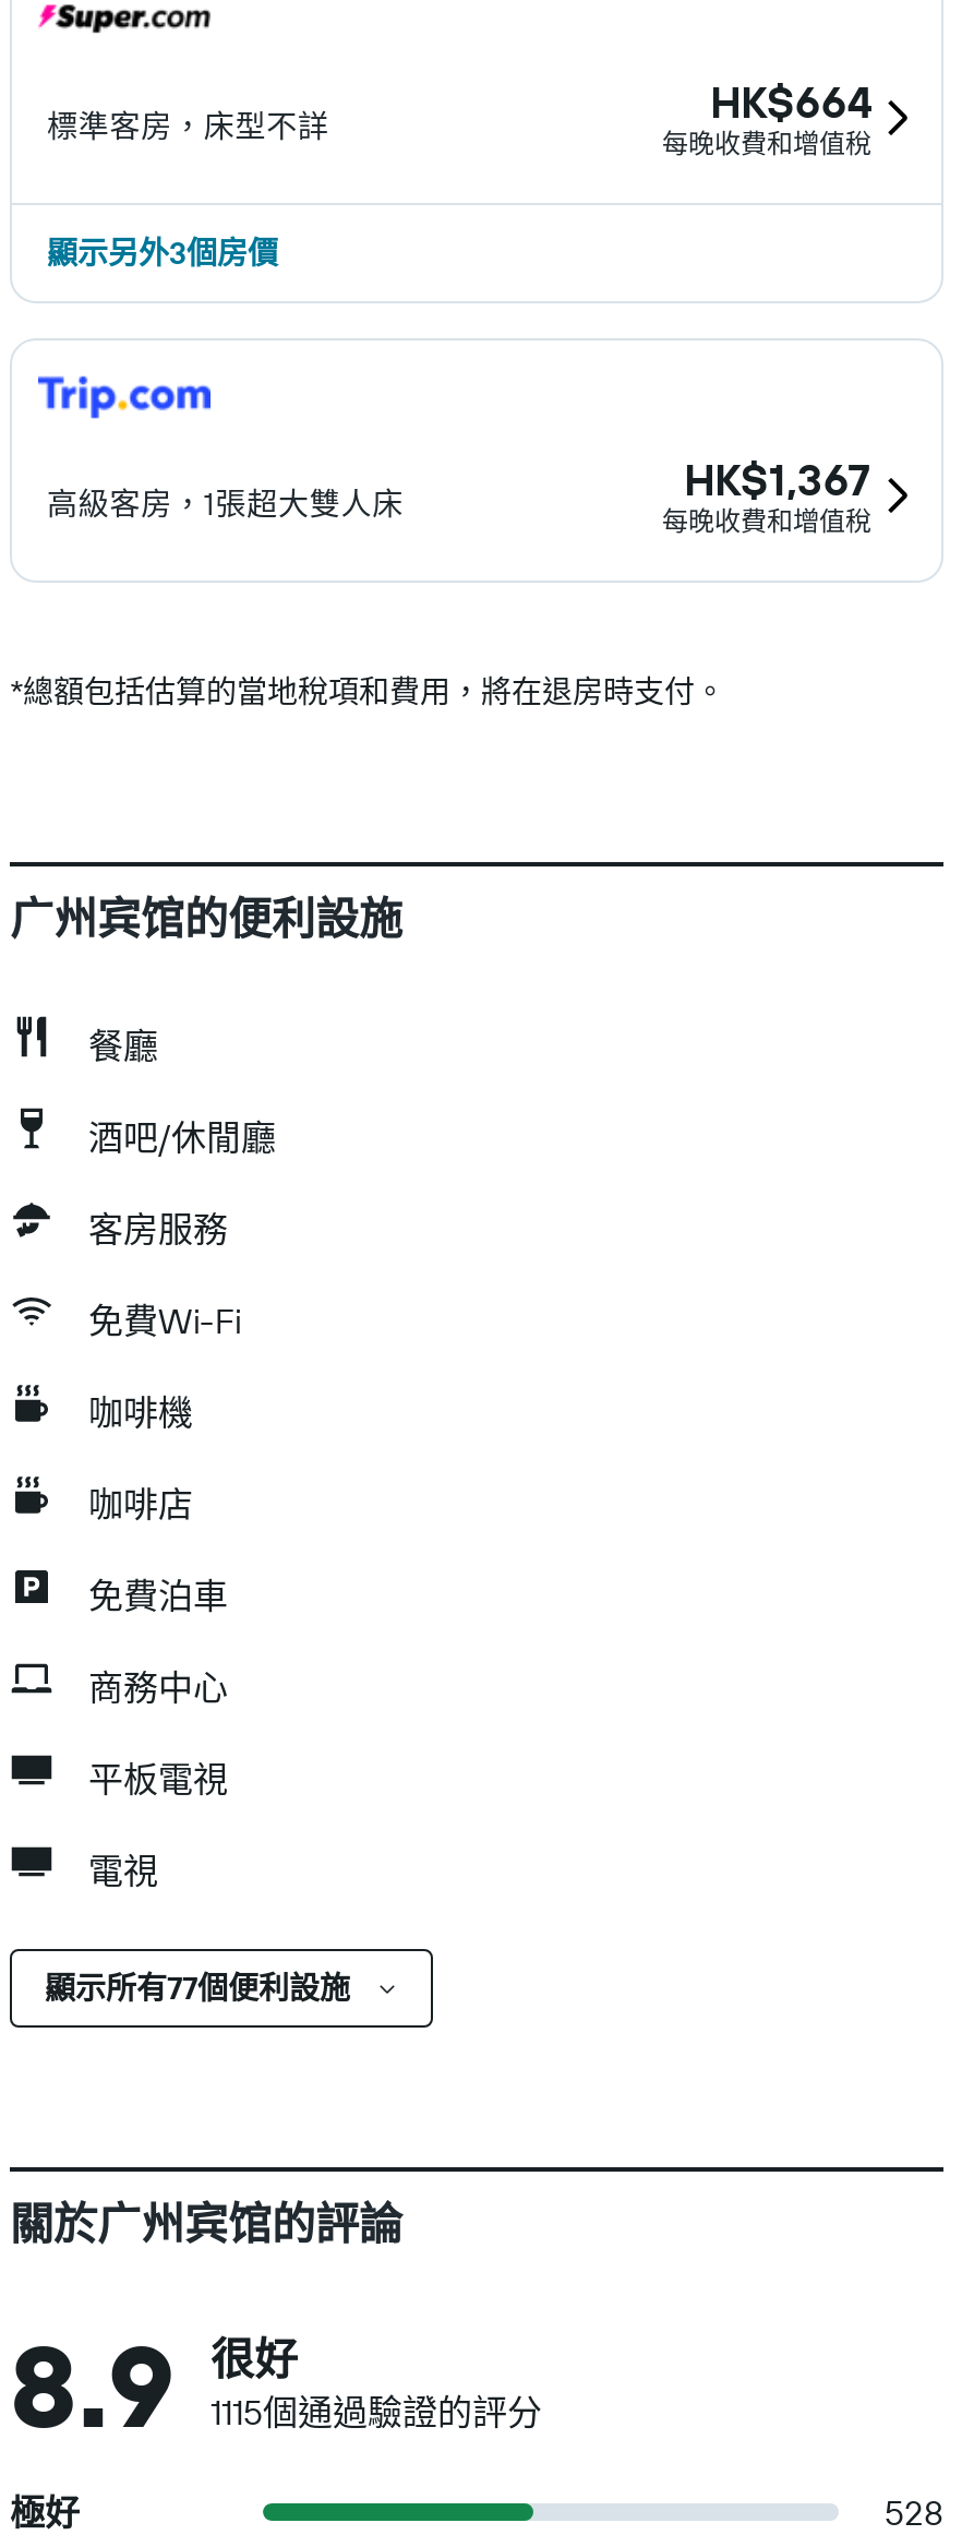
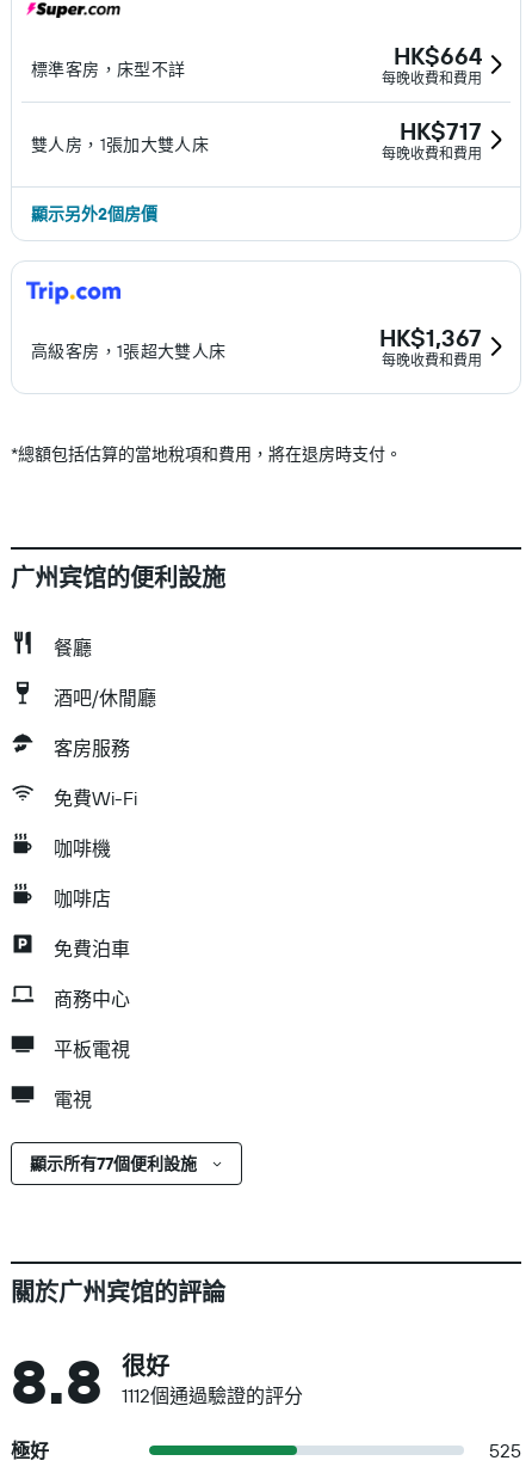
[47,127,871,273] 每晚收費和增值稅 | 顯示另外3個房價 -> [31,69,482,225] 每晚收費和費用 | 雙人房，1張加大雙人床 | HK$717 | 每晚收費和費用 | 顯示另外2個房價
[662,504,871,537] 每晚收費和增值稅 -> [382,351,482,369] 每晚收費和費用
[10,2313,176,2458] 8.9 -> [11,1342,103,1420] 8.8
[211,2390,542,2434] 1115個通過驗證的評分 -> [122,1383,303,1407] 1112個通過驗證的評分
[885,2490,943,2534] 528 -> [489,1438,521,1462] 525

